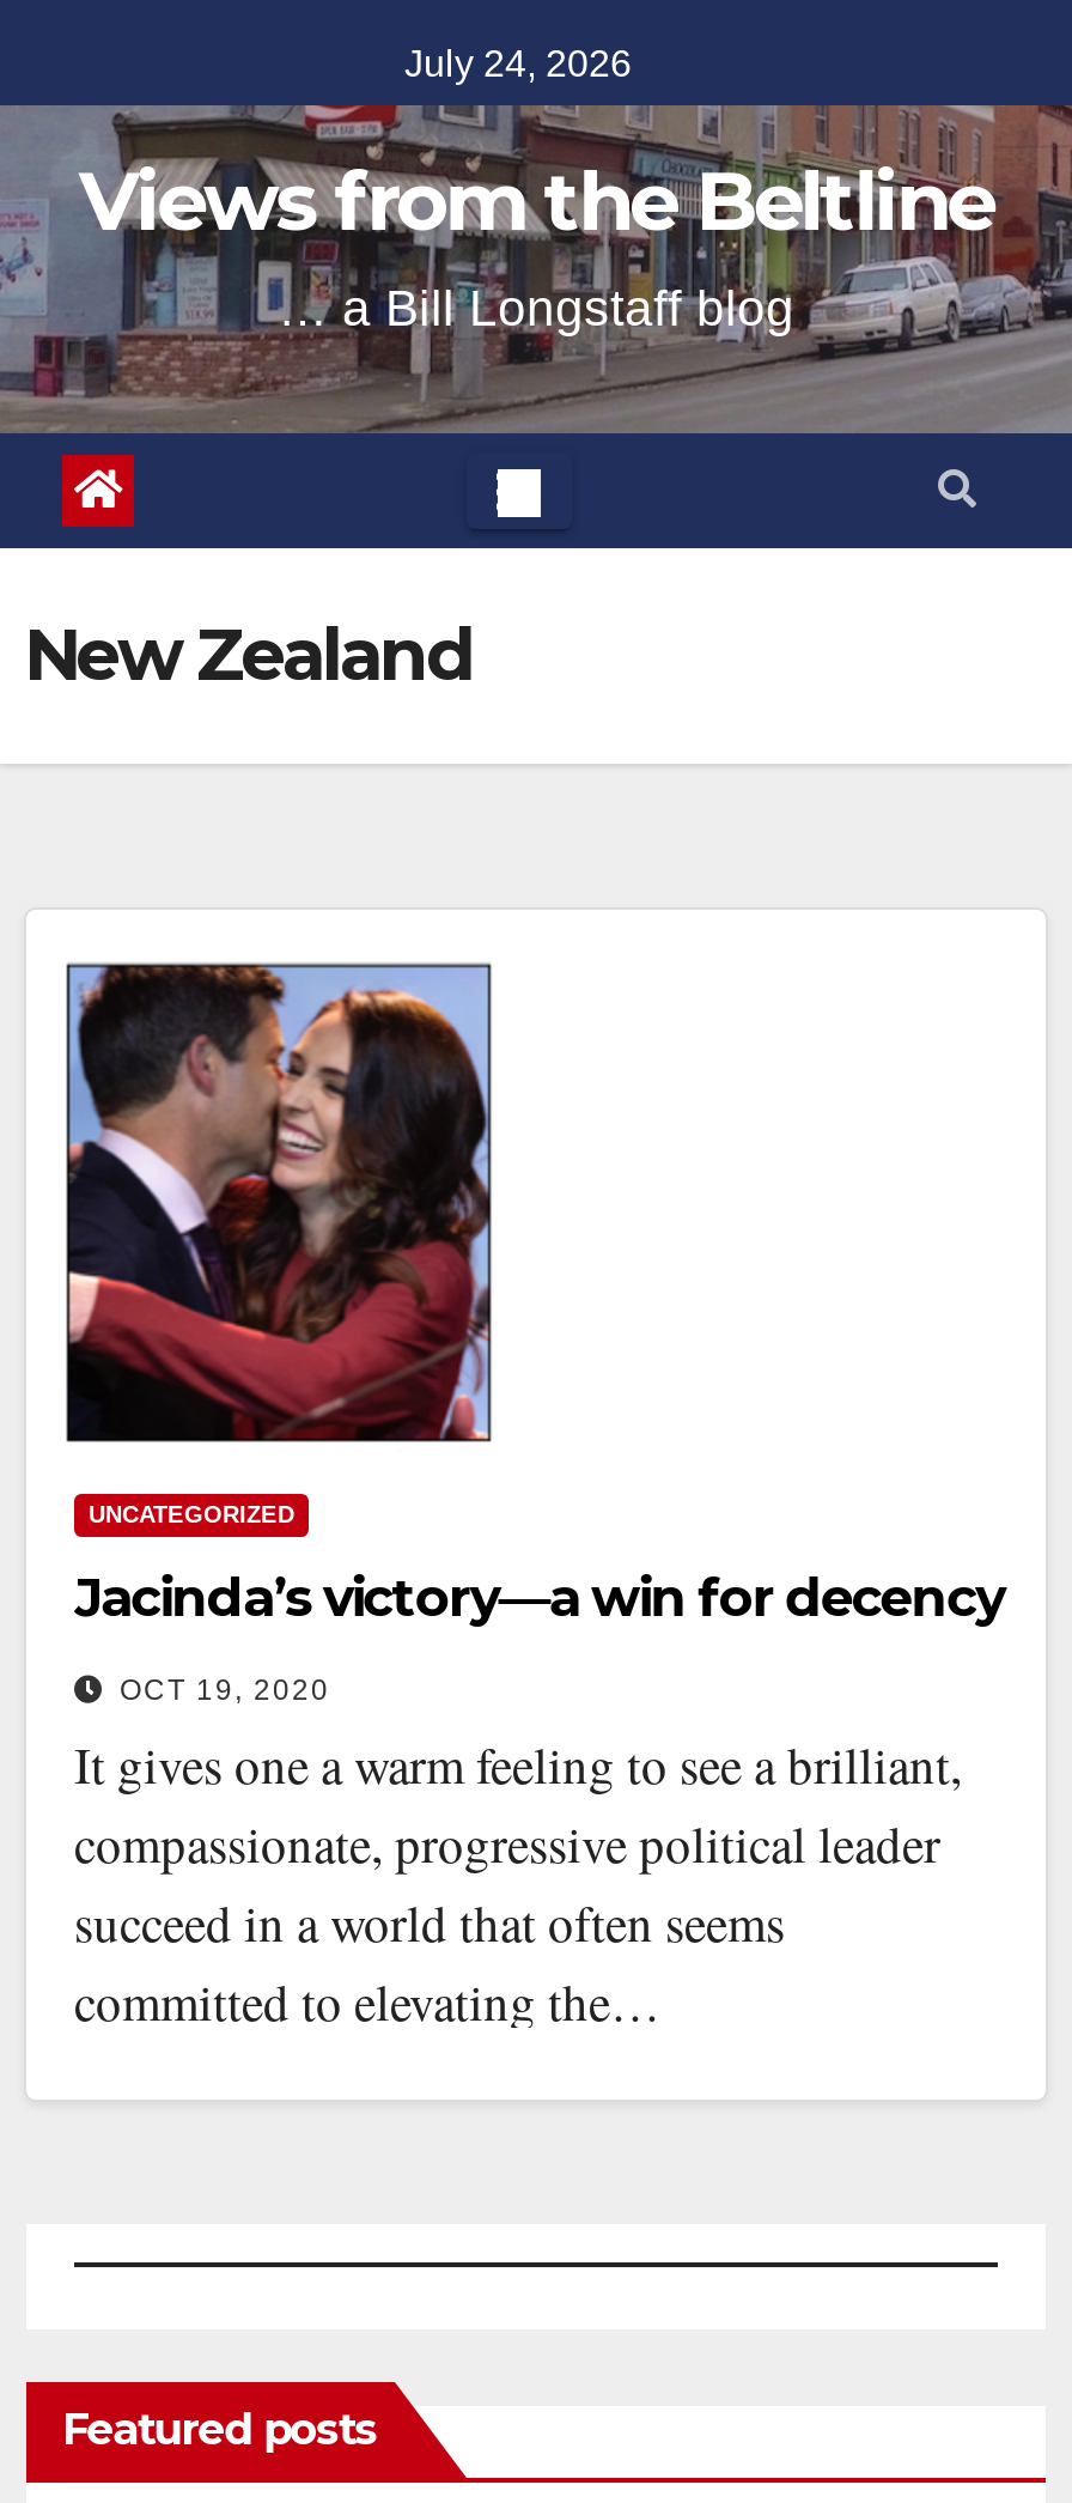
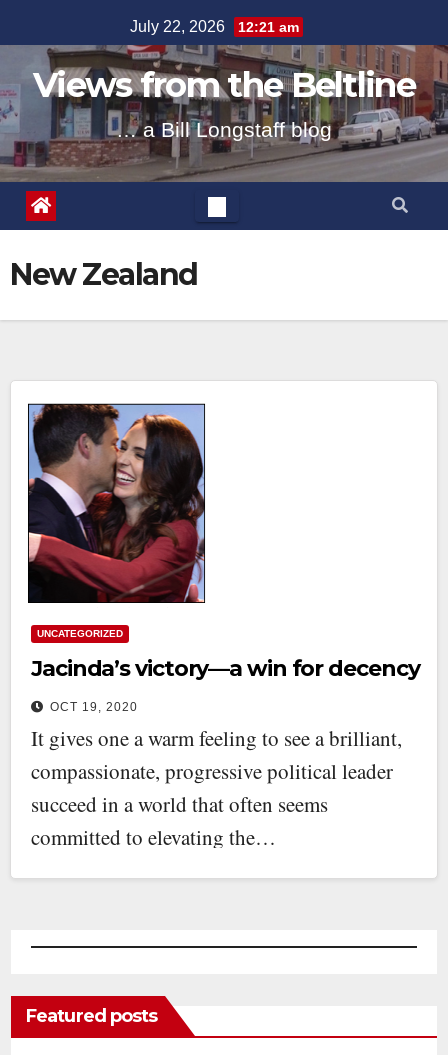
[404,43,632,84] July 24, 2026 -> [130,18,299,35] July 22, 2026 12:21 am

